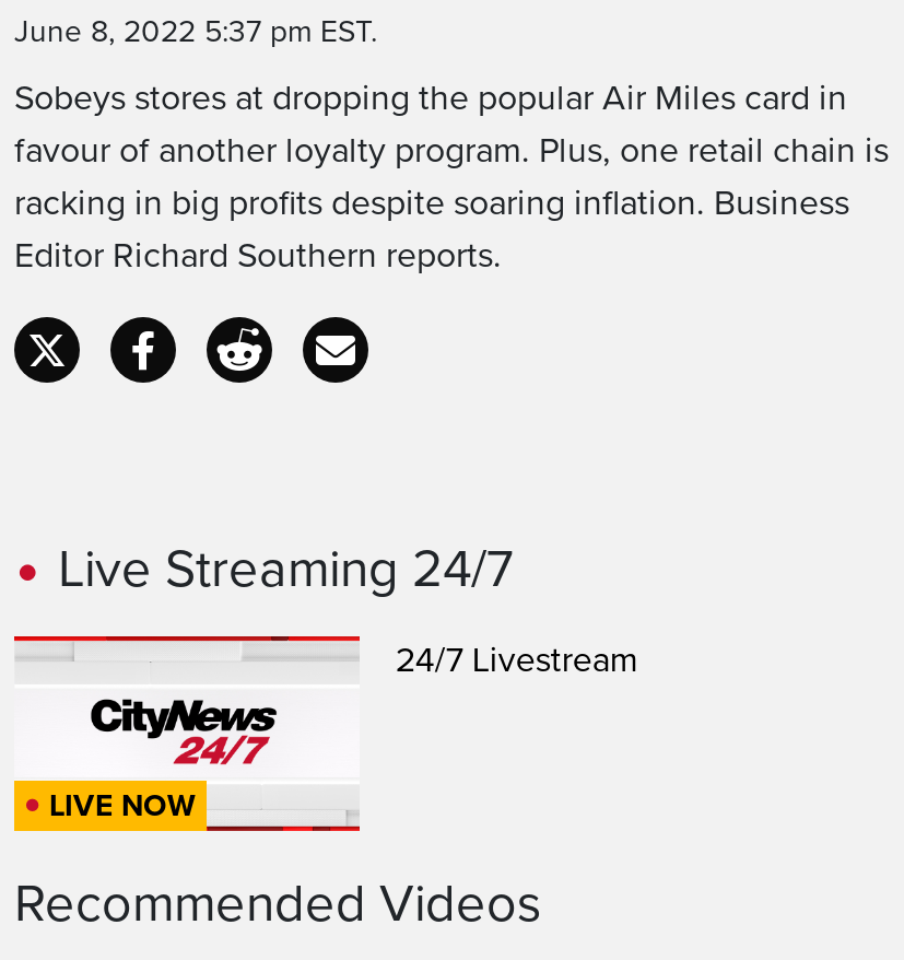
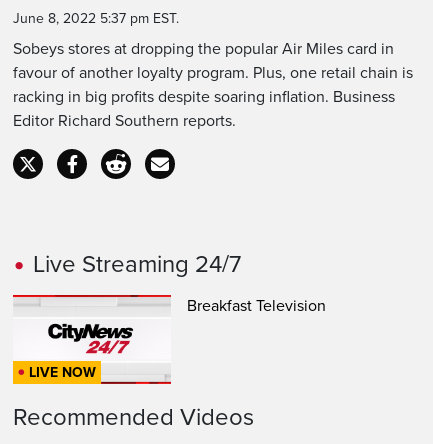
[395,639,638,682] 24/7 Livestream -> [187,296,326,316] Breakfast Television

